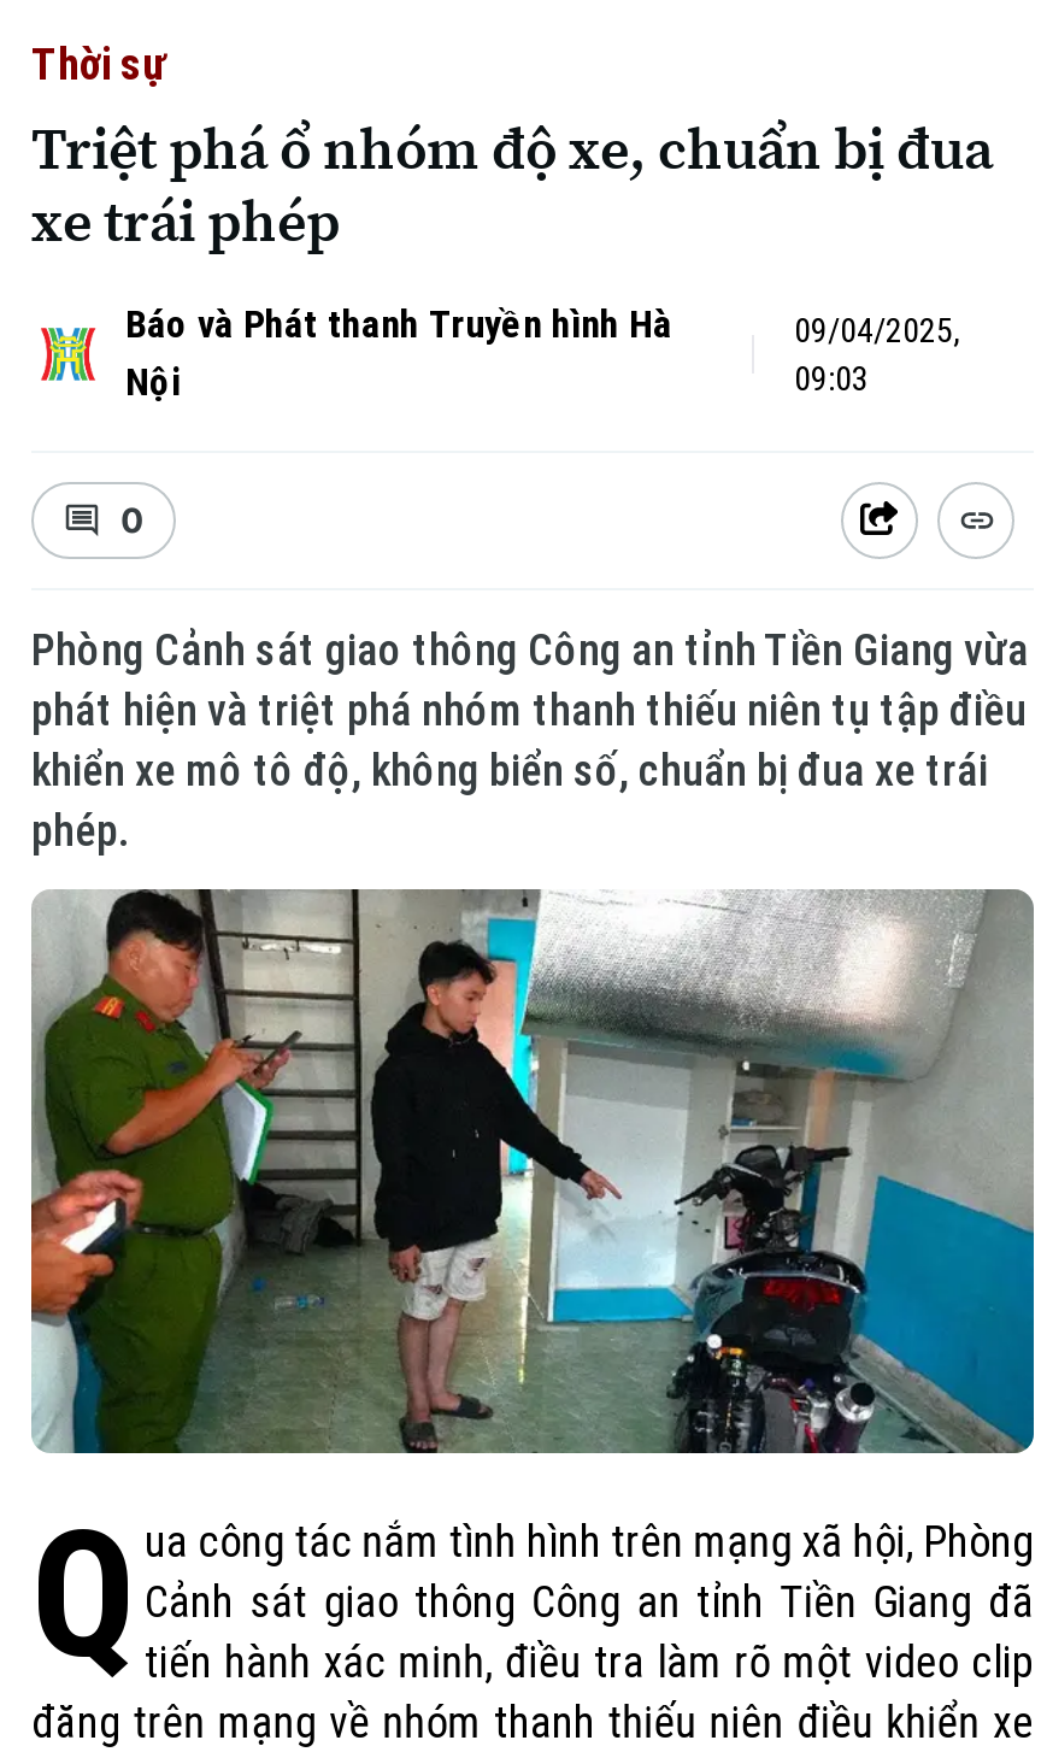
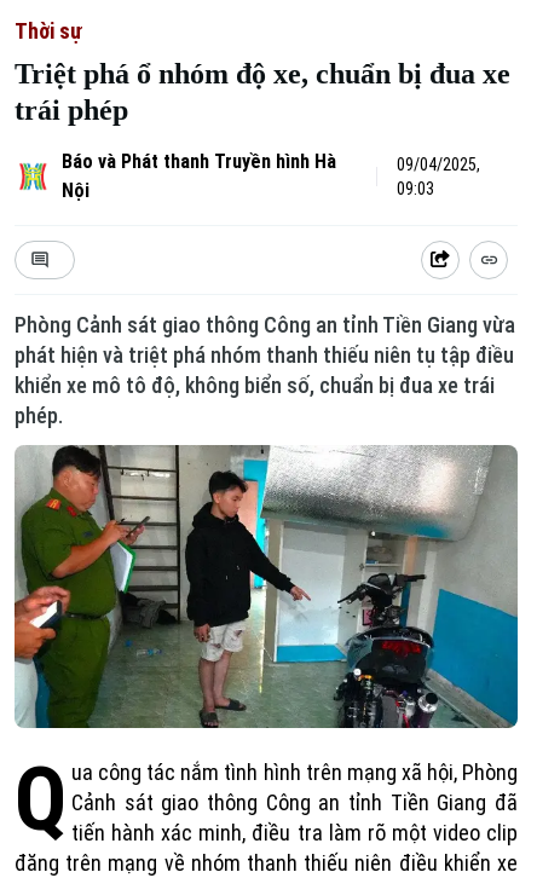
[120,499,145,540] 0 -> none

